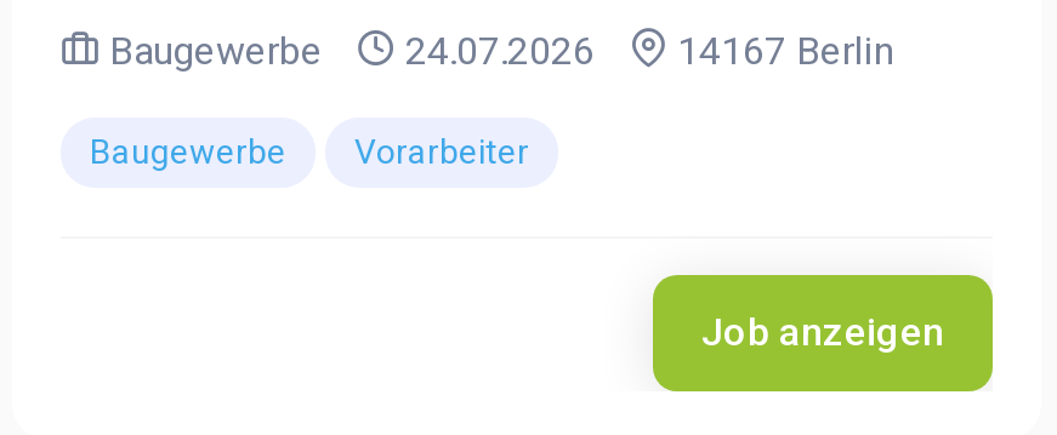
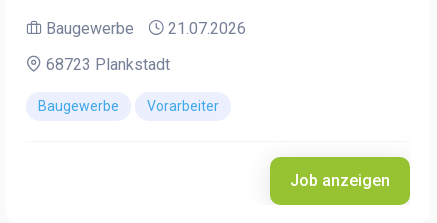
[396,28,893,74] 24.07.2026 | 14167 Berlin -> [42,19,246,74] 21.07.2026 | 68723 Plankstadt

